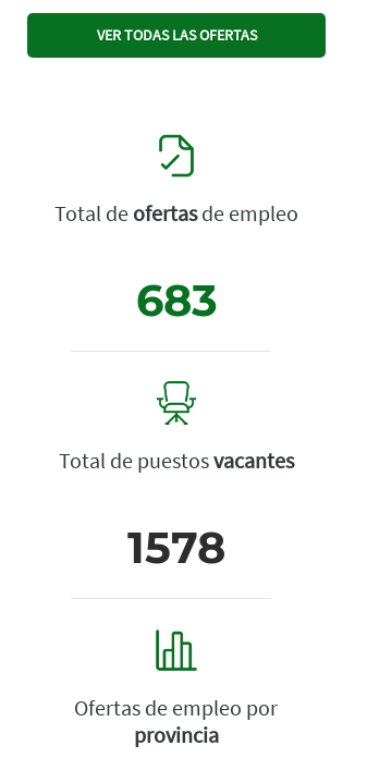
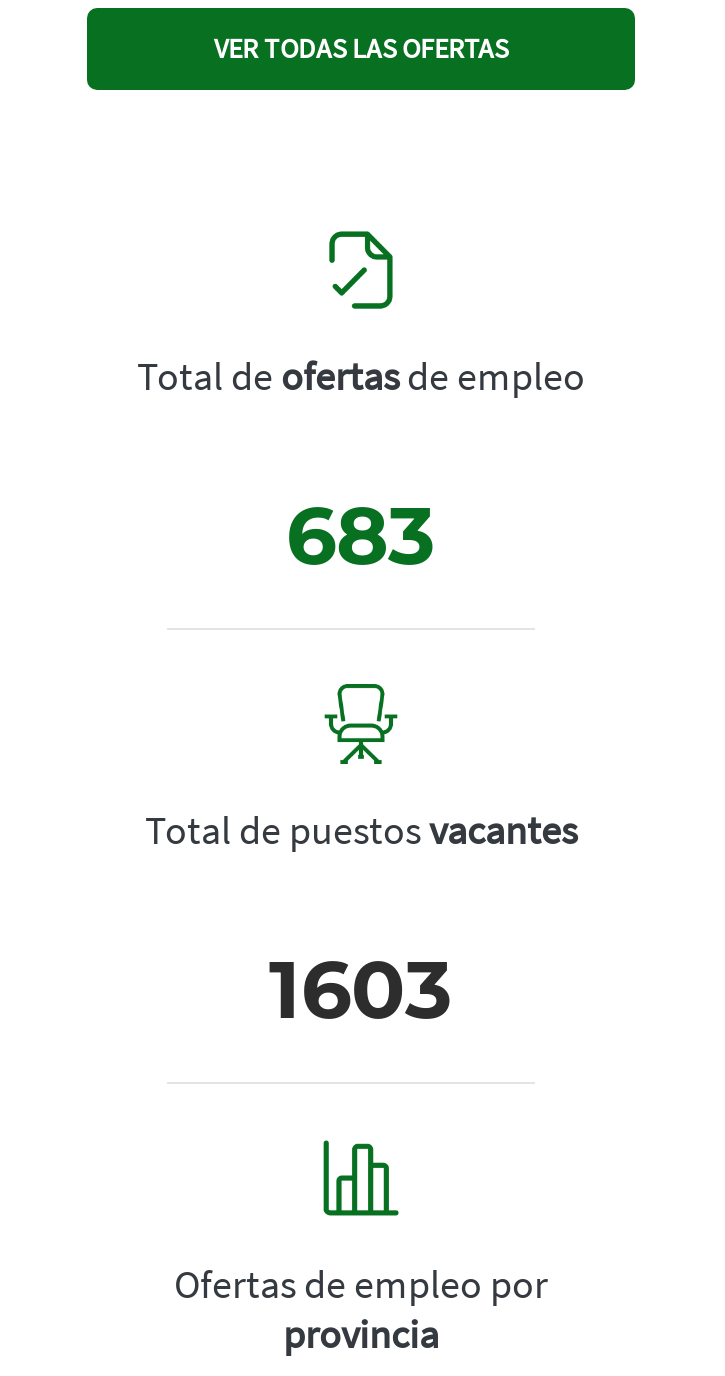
[127,521,225,574] 1578 -> [269,940,453,1038] 1603

